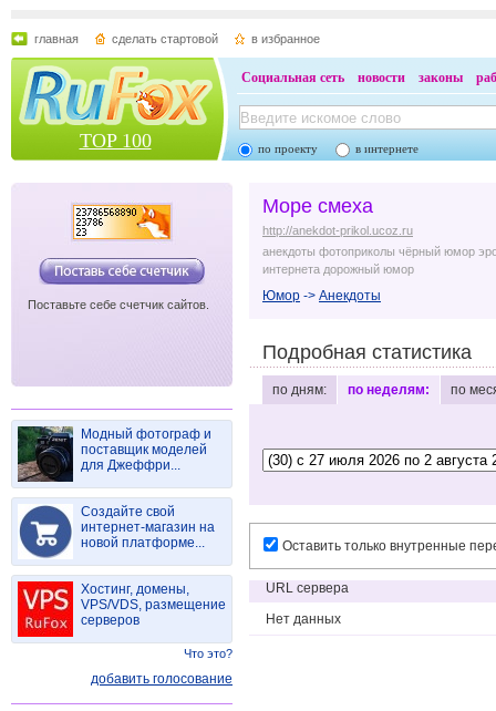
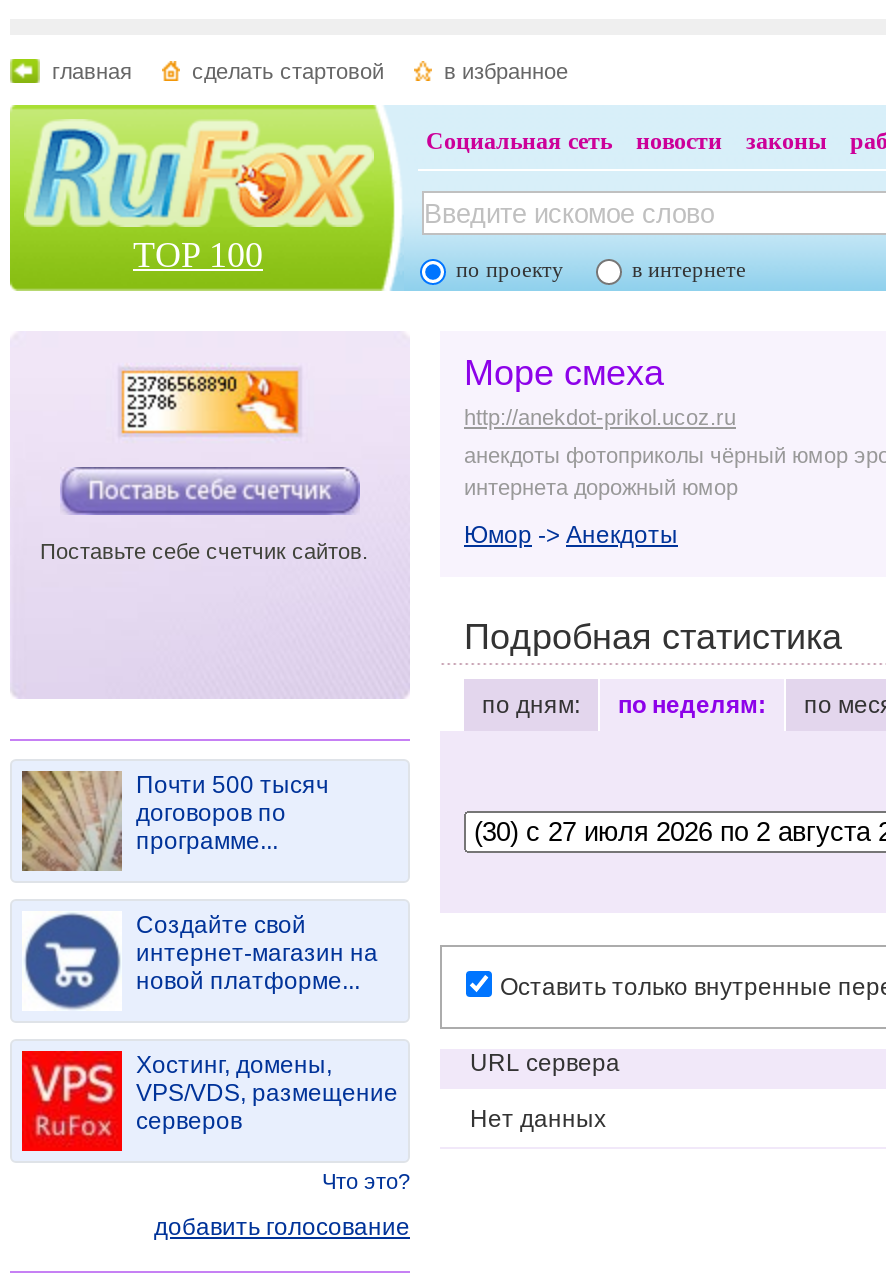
[17,425,211,483] [image] | Модный фотограф и | поставщик моделей | для Джеффри... -> [20,769,328,873] [image] | Почти 500 тысяч | договоров по | программе...

